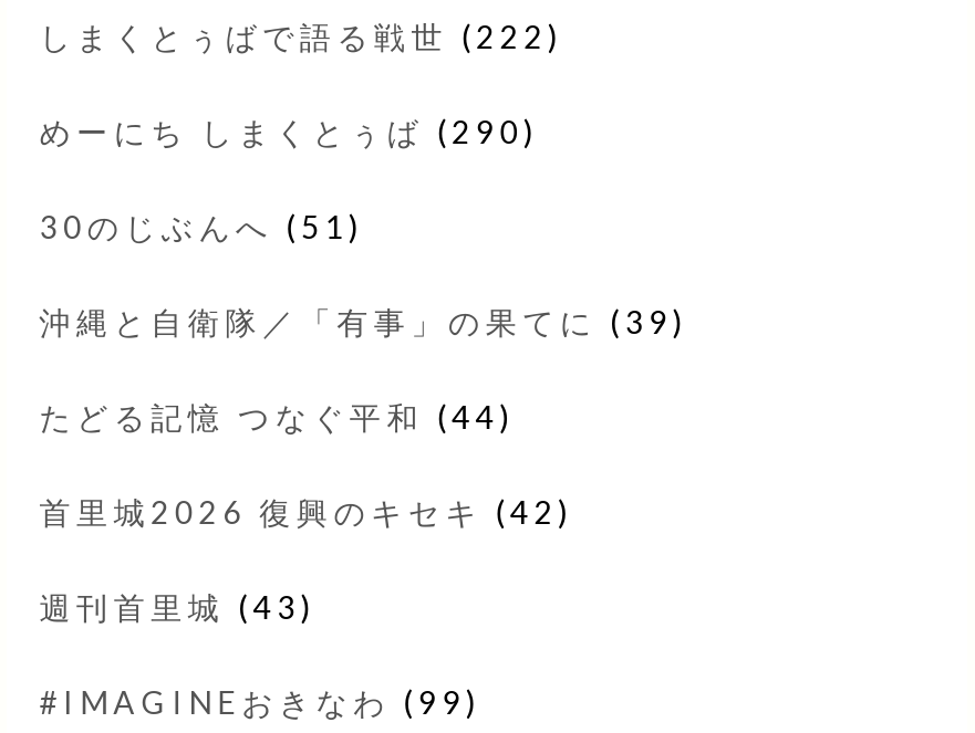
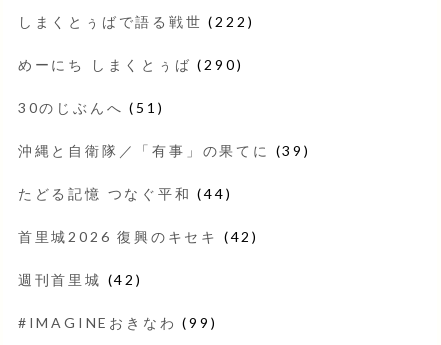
[39,588,316,626] 週刊首里城(43) -> [18,271,143,288] 週刊首里城(42)

